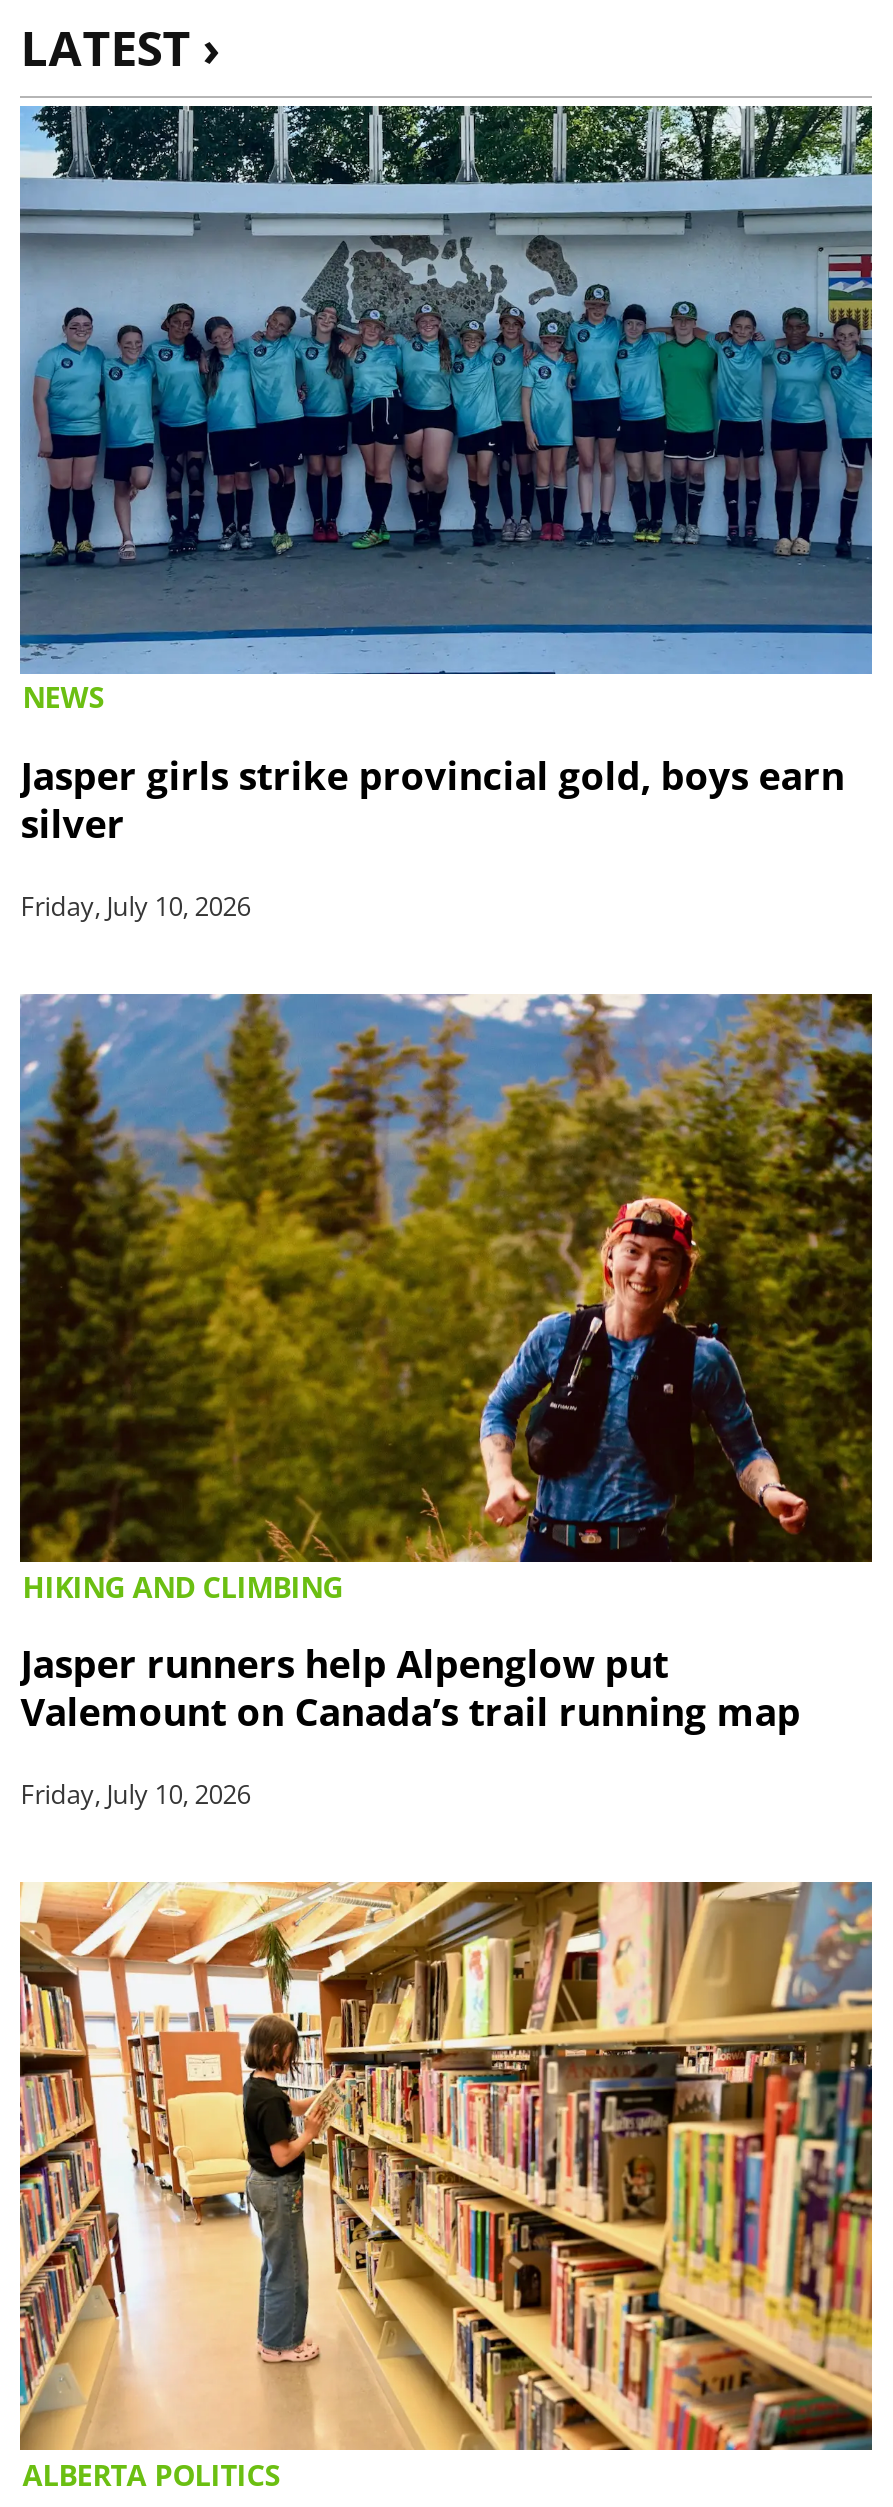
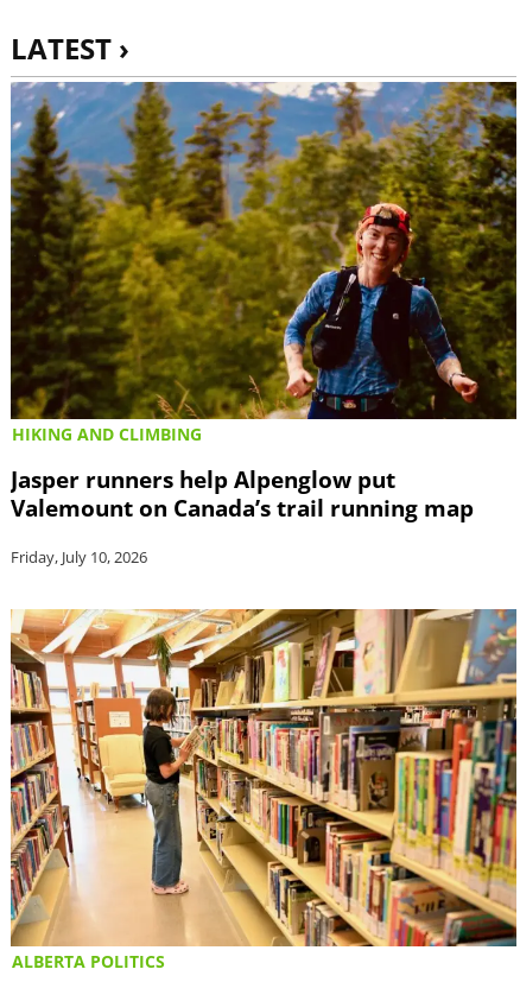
[18,104,874,925] [image] | NEWS | Jasper girls strike provincial gold, boys earn | silver | Friday, July 10, 2026 -> none

